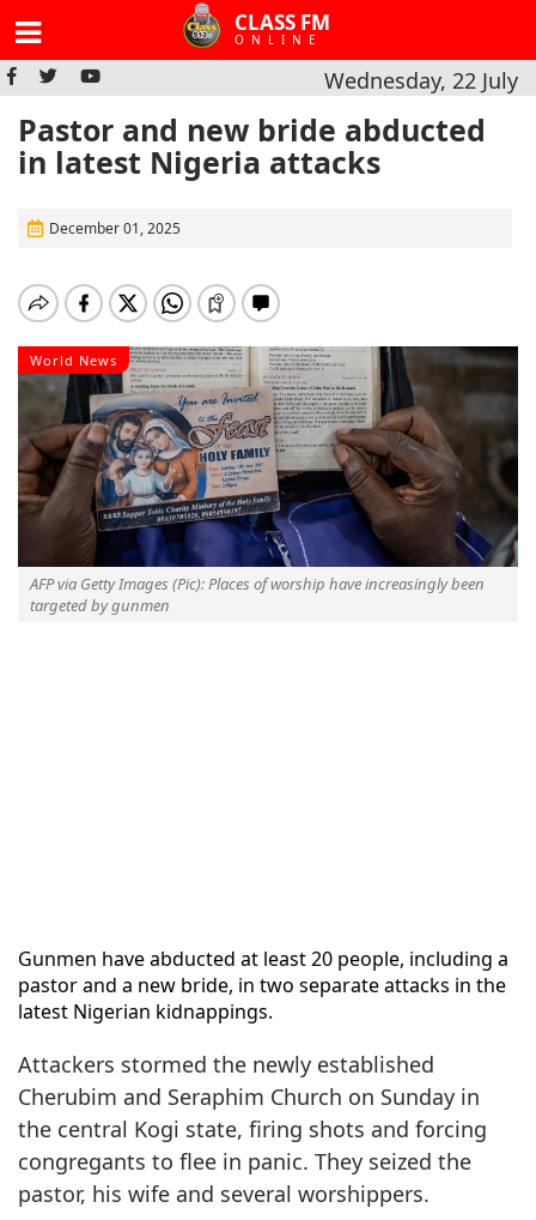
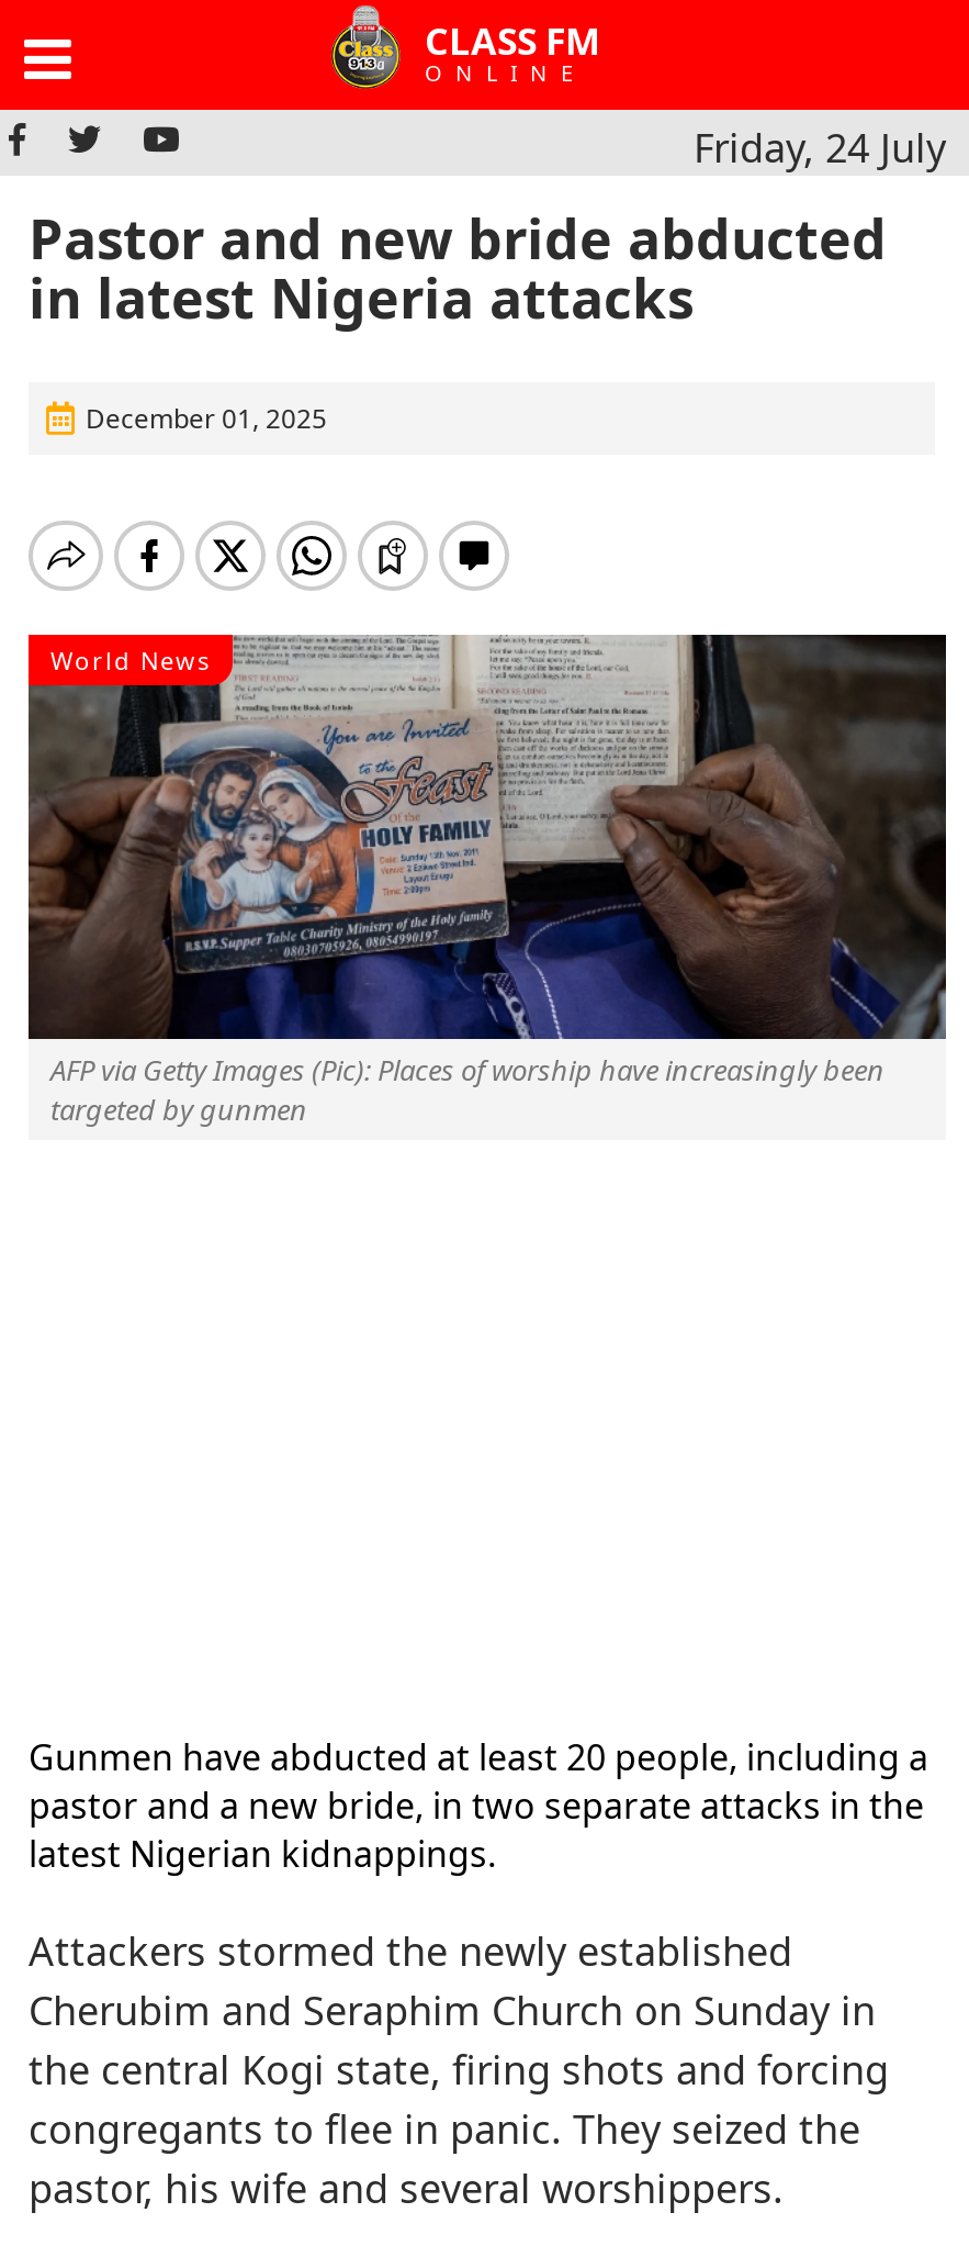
[324,66,518,95] Wednesday, 22 July -> [694,121,946,174] Friday, 24 July

